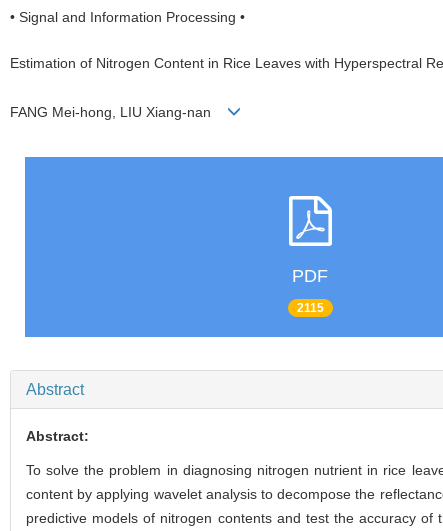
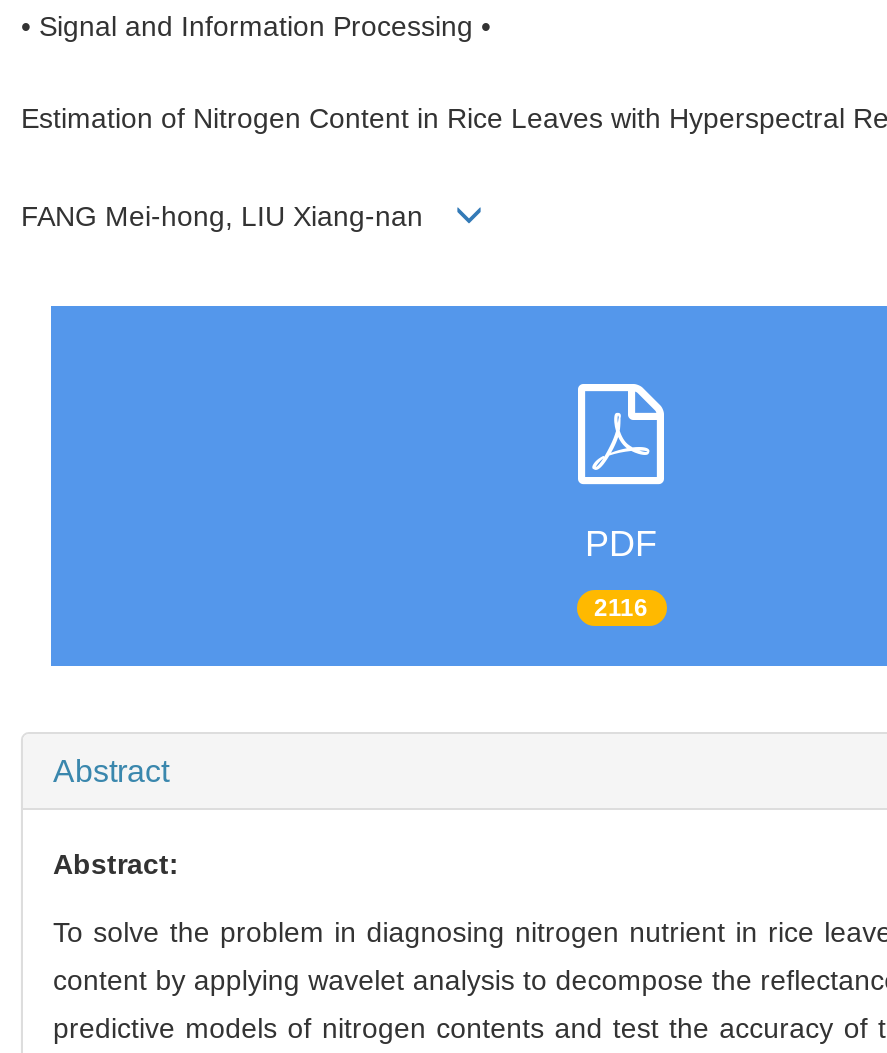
[296,301,323,315] 2115 -> [594,594,648,622] 2116

